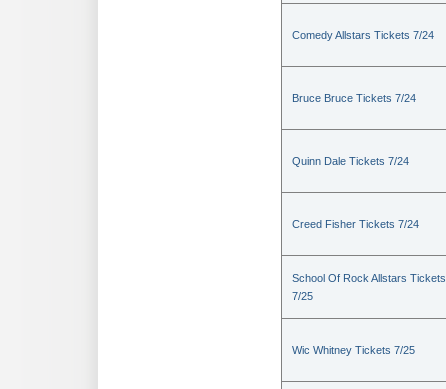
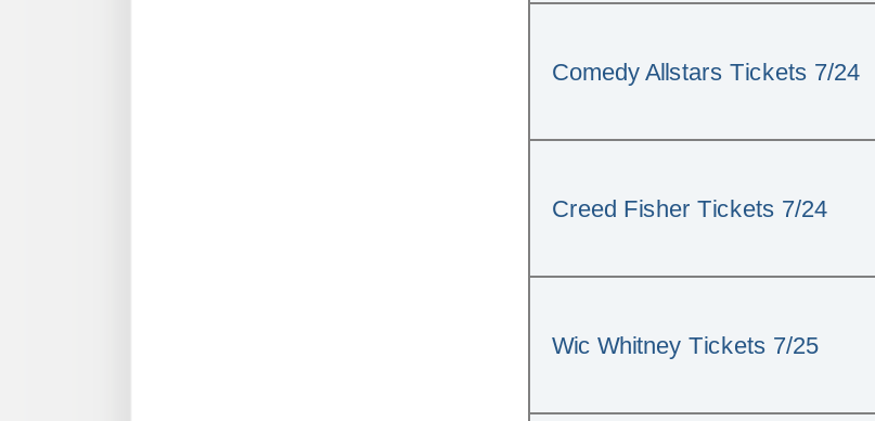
[292,92,416,104] Bruce Bruce Tickets 7/24 -> none
[292,155,409,167] Quinn Dale Tickets 7/24 -> none
[292,272,446,302] School Of Rock Allstars Tickets | 7/25 -> none

